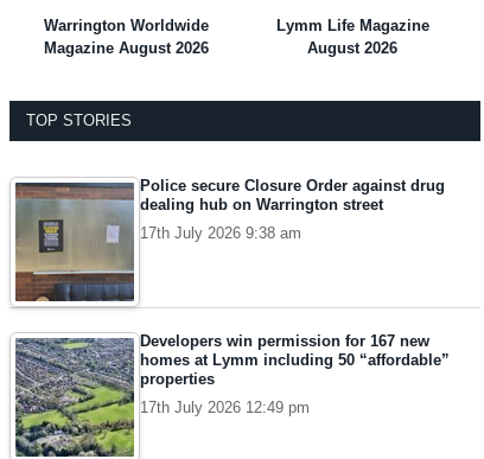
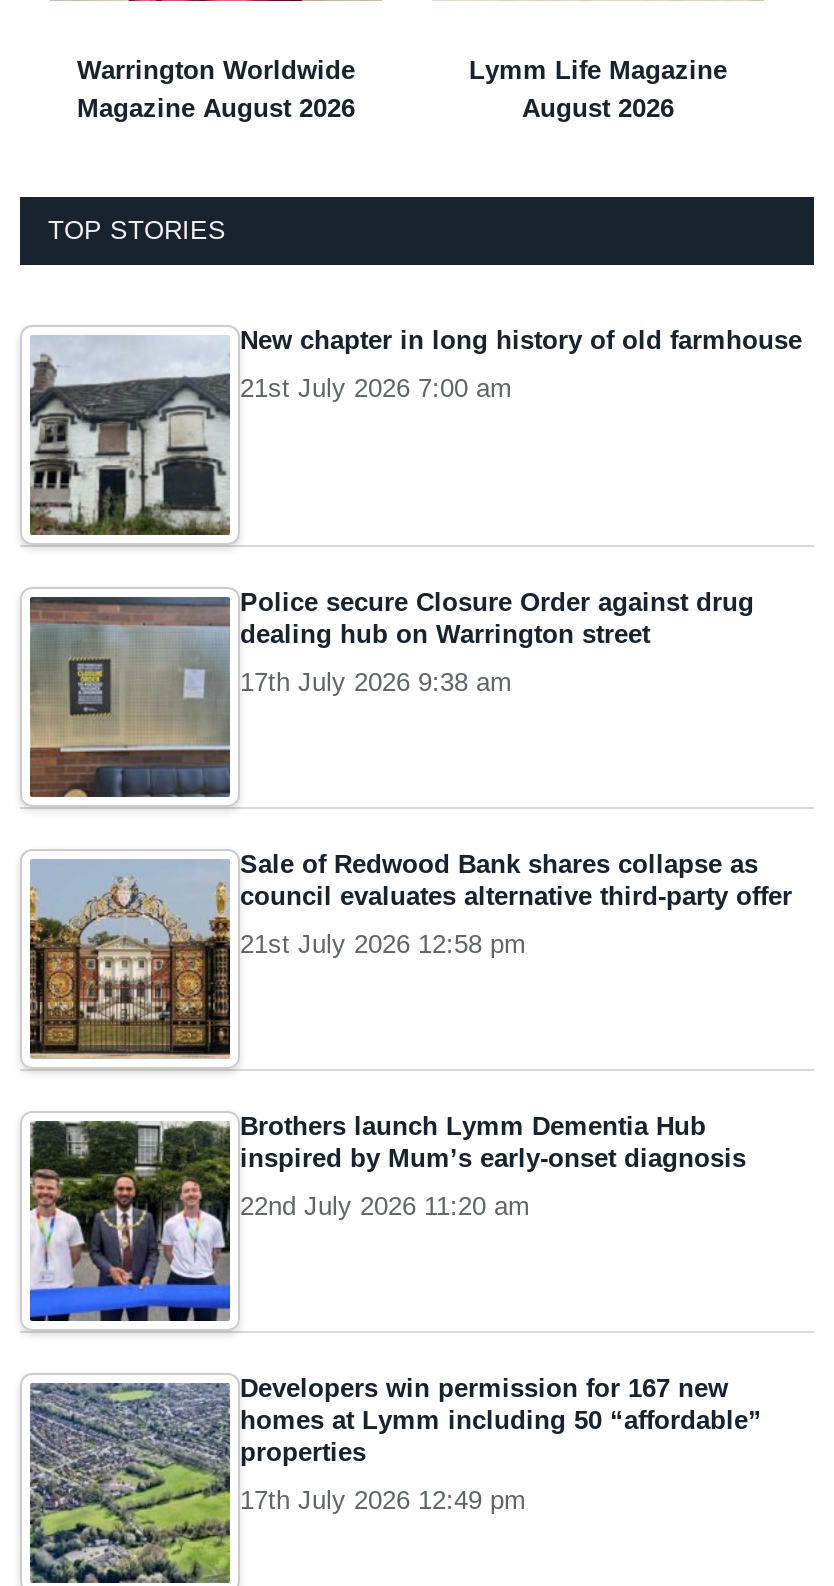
none -> [30,324,802,536] [image] | New chapter in long history of old farmhouse | 21st July 2026 7:00 am
none -> [26,848,792,1070] [image] | Sale of Redwood Bank shares collapse as | council evaluates alternative third-party offer | 21st July 2026 12:58 pm
none -> [28,1110,746,1322] [image] | Brothers launch Lymm Dementia Hub | inspired by Mum’s early-onset diagnosis | 22nd July 2026 11:20 am

